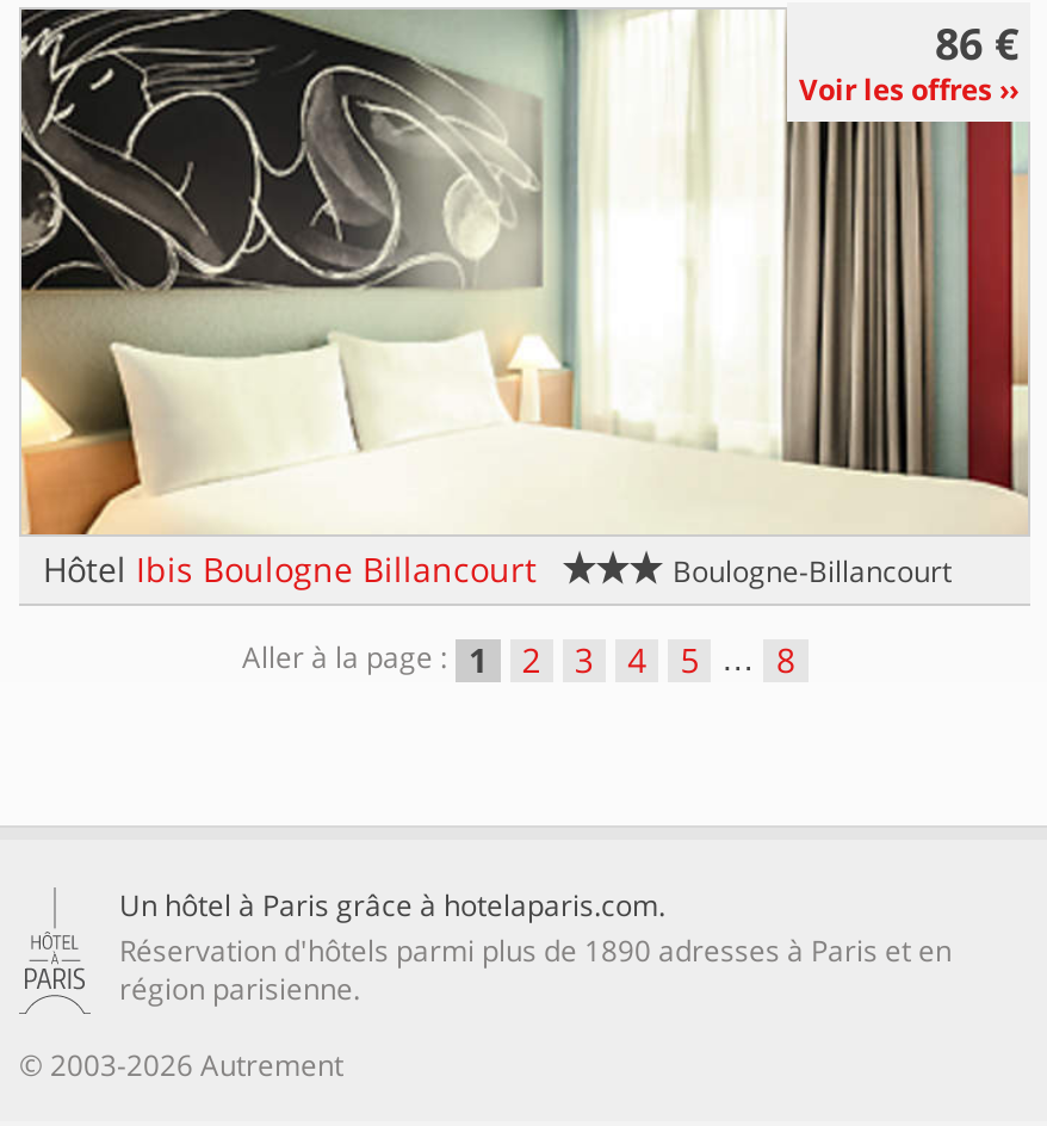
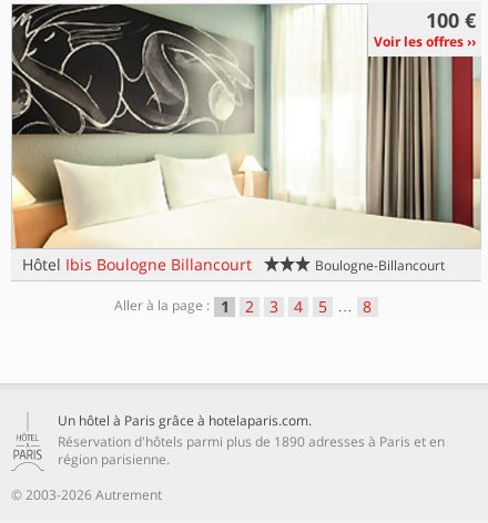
[935,13,1018,70] 86 € -> [426,6,476,33] 100 €

